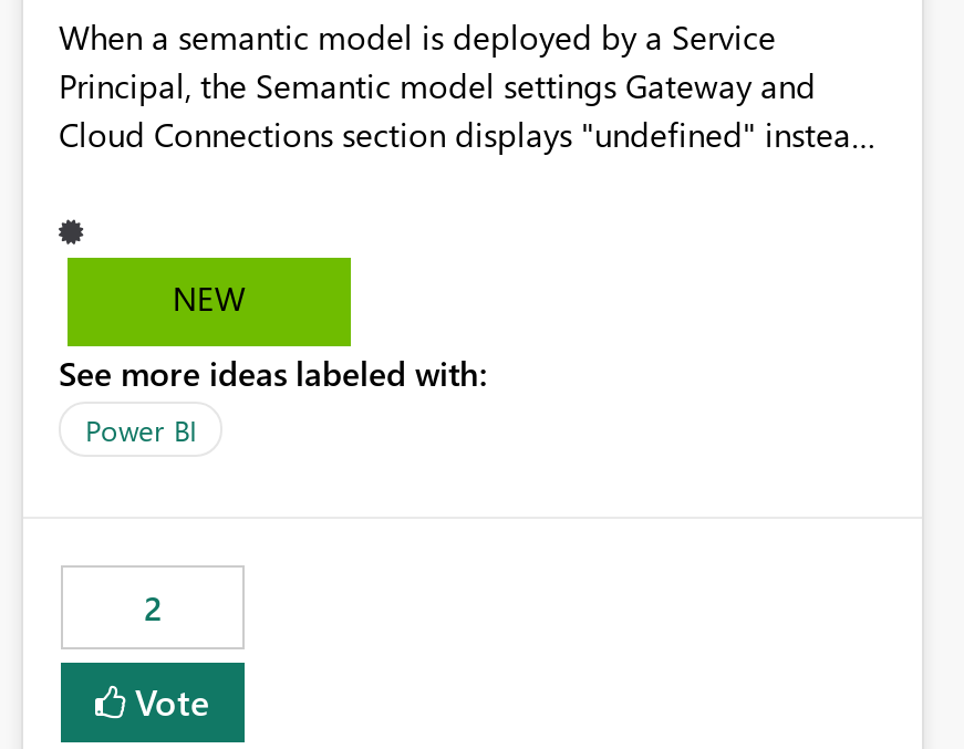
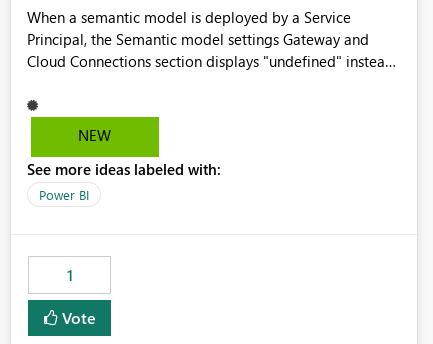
[144,586,162,630] 2 -> [66,265,72,285] 1

